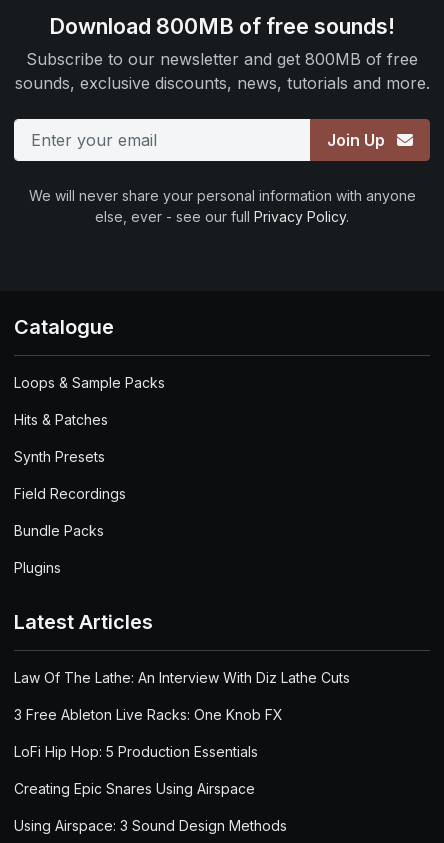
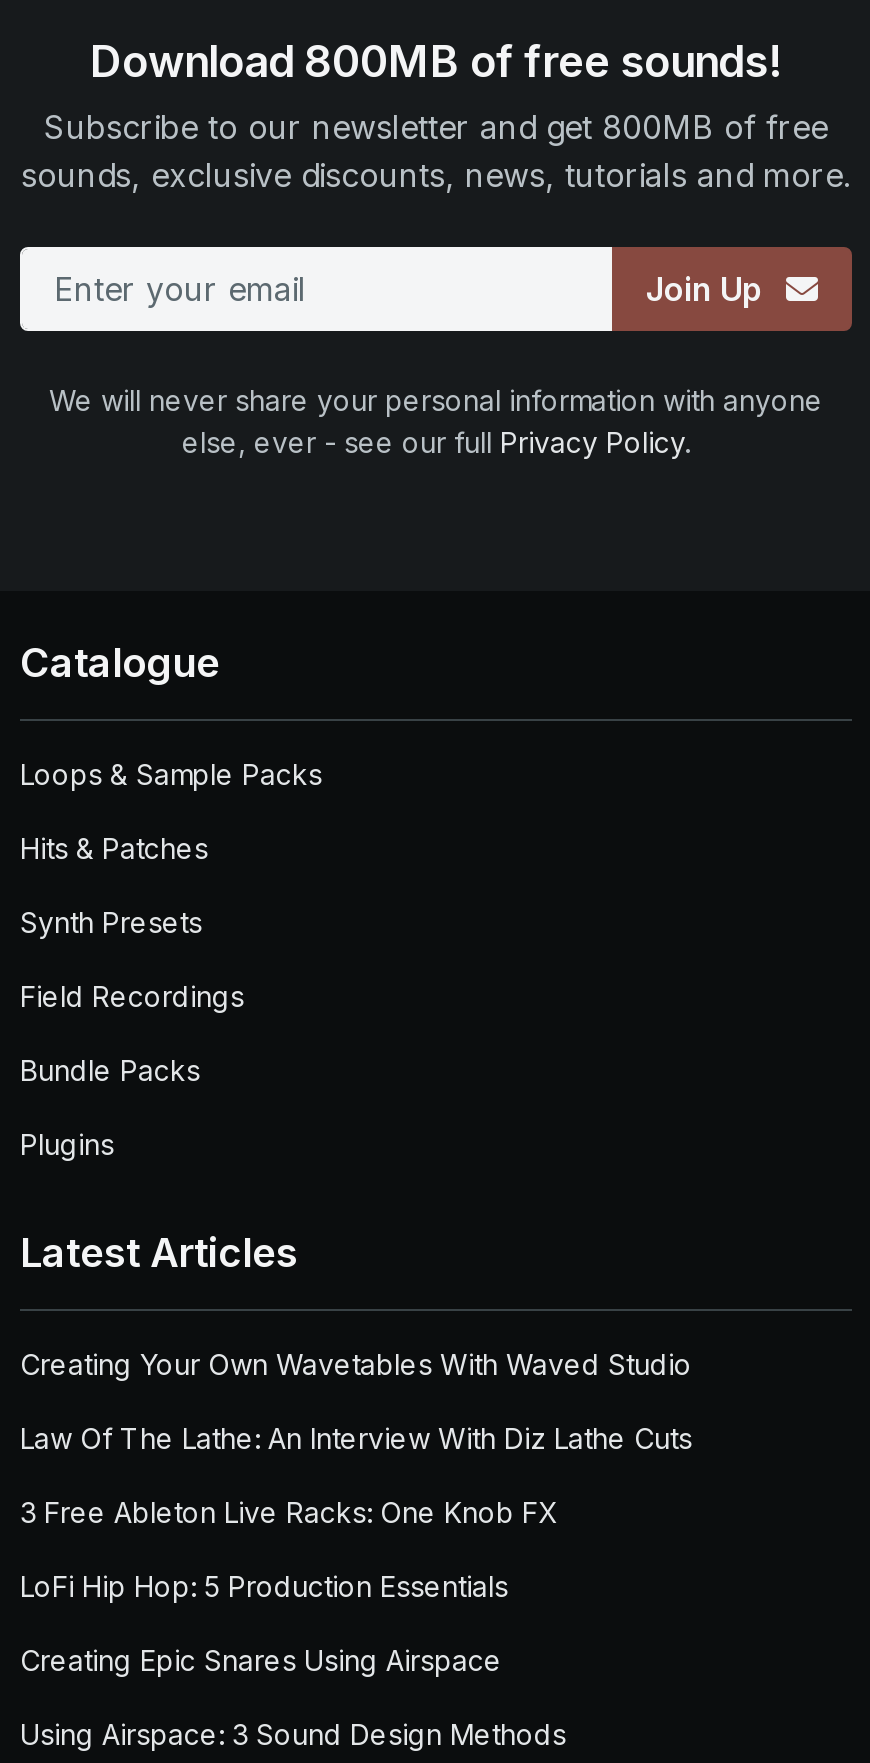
none -> [20,1347,692,1381] Creating Your Own Wavetables With Waved Studio

